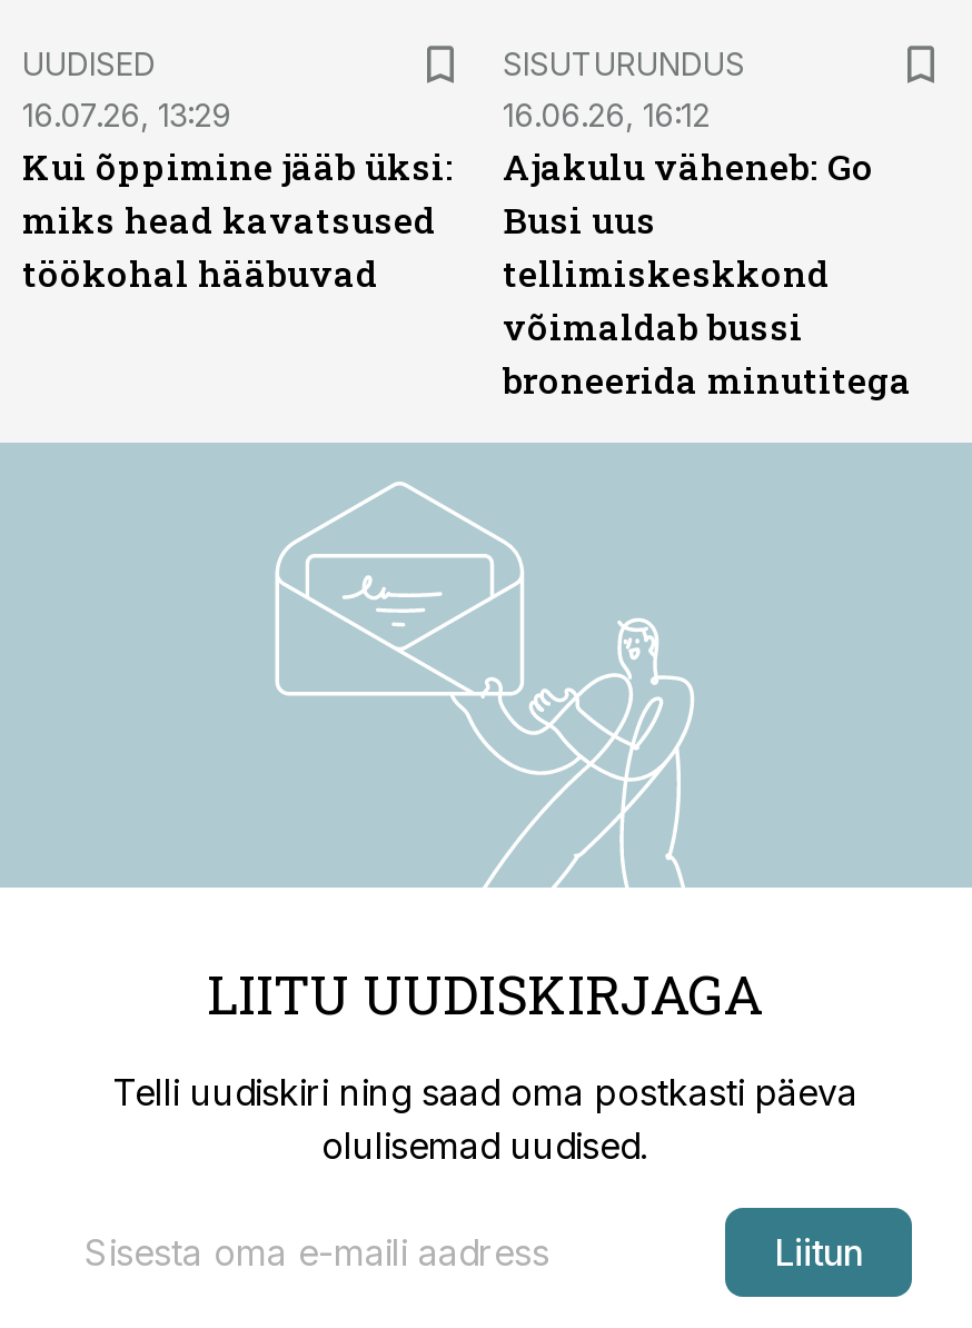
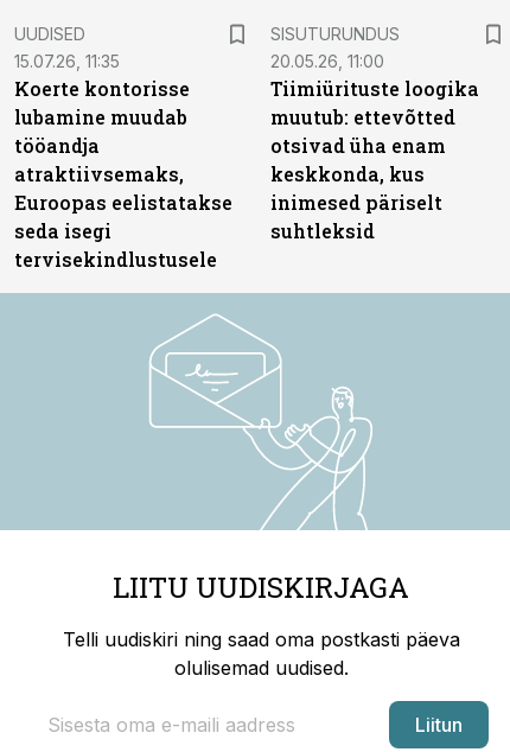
[22,96,454,296] 16.07.26, 13:29 | Kui õppimine jääb üksi: | miks head kavatsused | töökohal hääbuvad -> [14,51,232,272] 15.07.26, 11:35 | Koerte kontorisse | lubamine muudab | tööandja | atraktiivsemaks, | Euroopas eelistatakse | seda isegi | tervisekindlustusele
[503,96,912,403] 16.06.26, 16:12 | Ajakulu väheneb: Go | Busi uus | tellimiskeskkond | võimaldab bussi | broneerida minutitega -> [270,51,479,243] 20.05.26, 11:00 | Tiimiürituste loogika | muutub: ettevõtted | otsivad üha enam | keskkonda, kus | inimesed päriselt | suhtleksid

